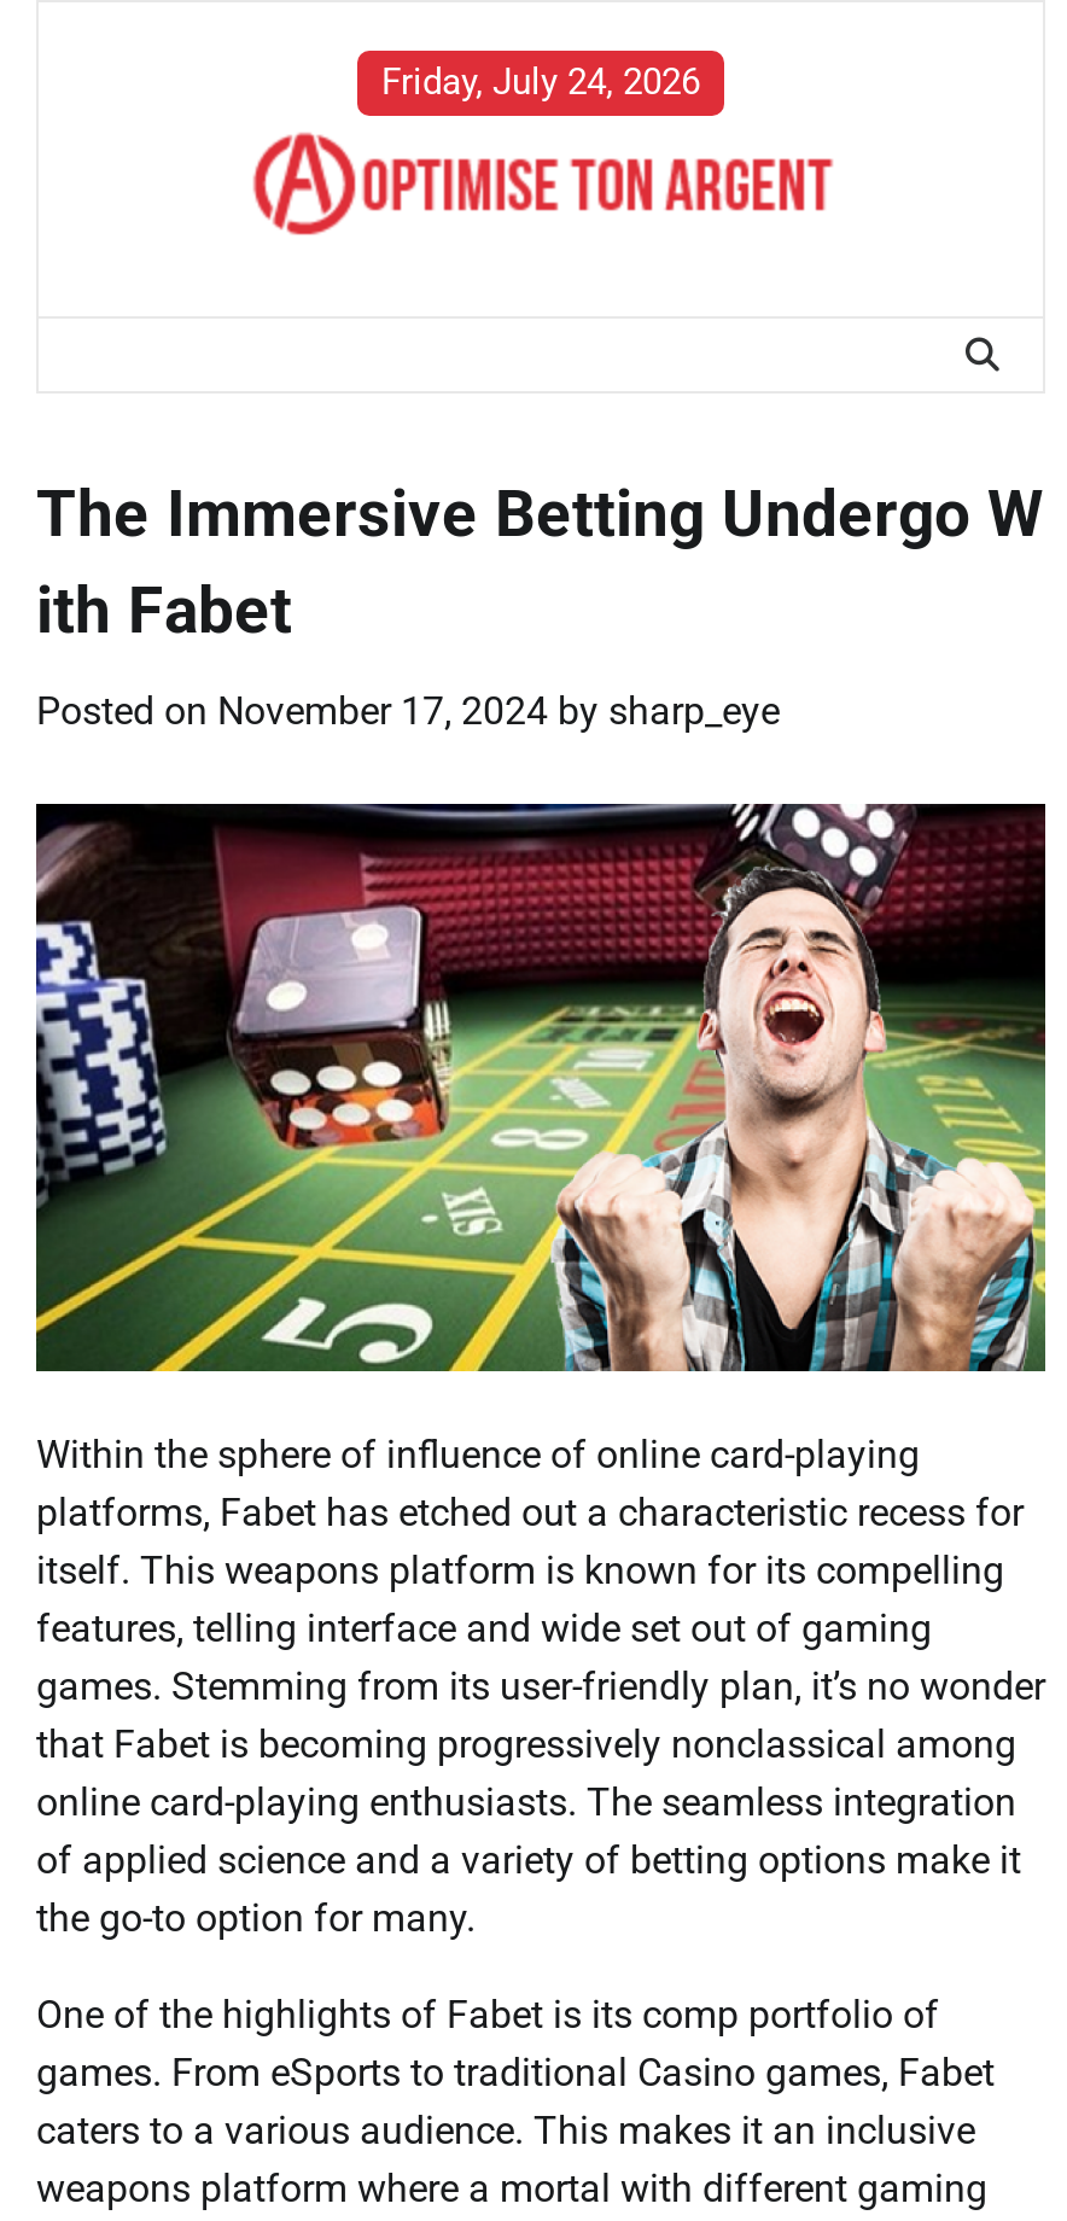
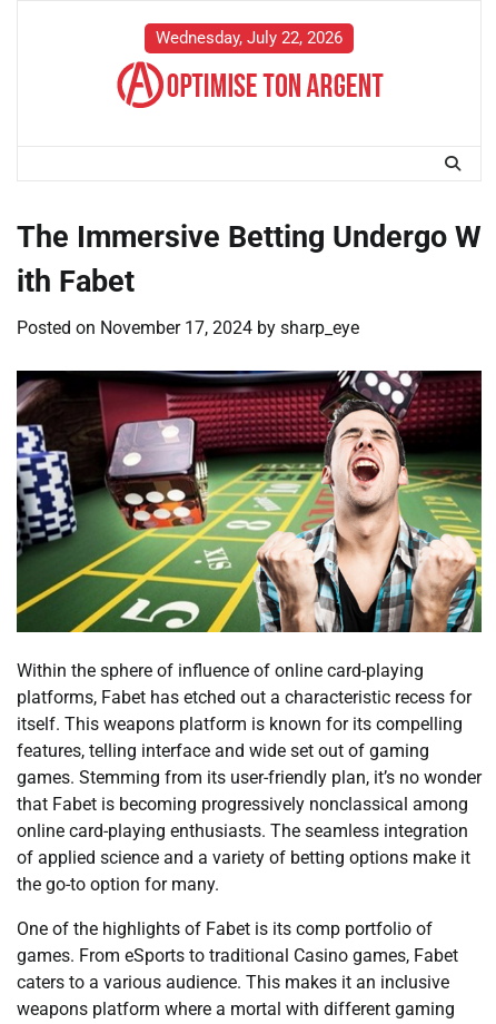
[381,60,700,104] Friday, July 24, 2026 -> [156,28,343,48] Wednesday, July 22, 2026

